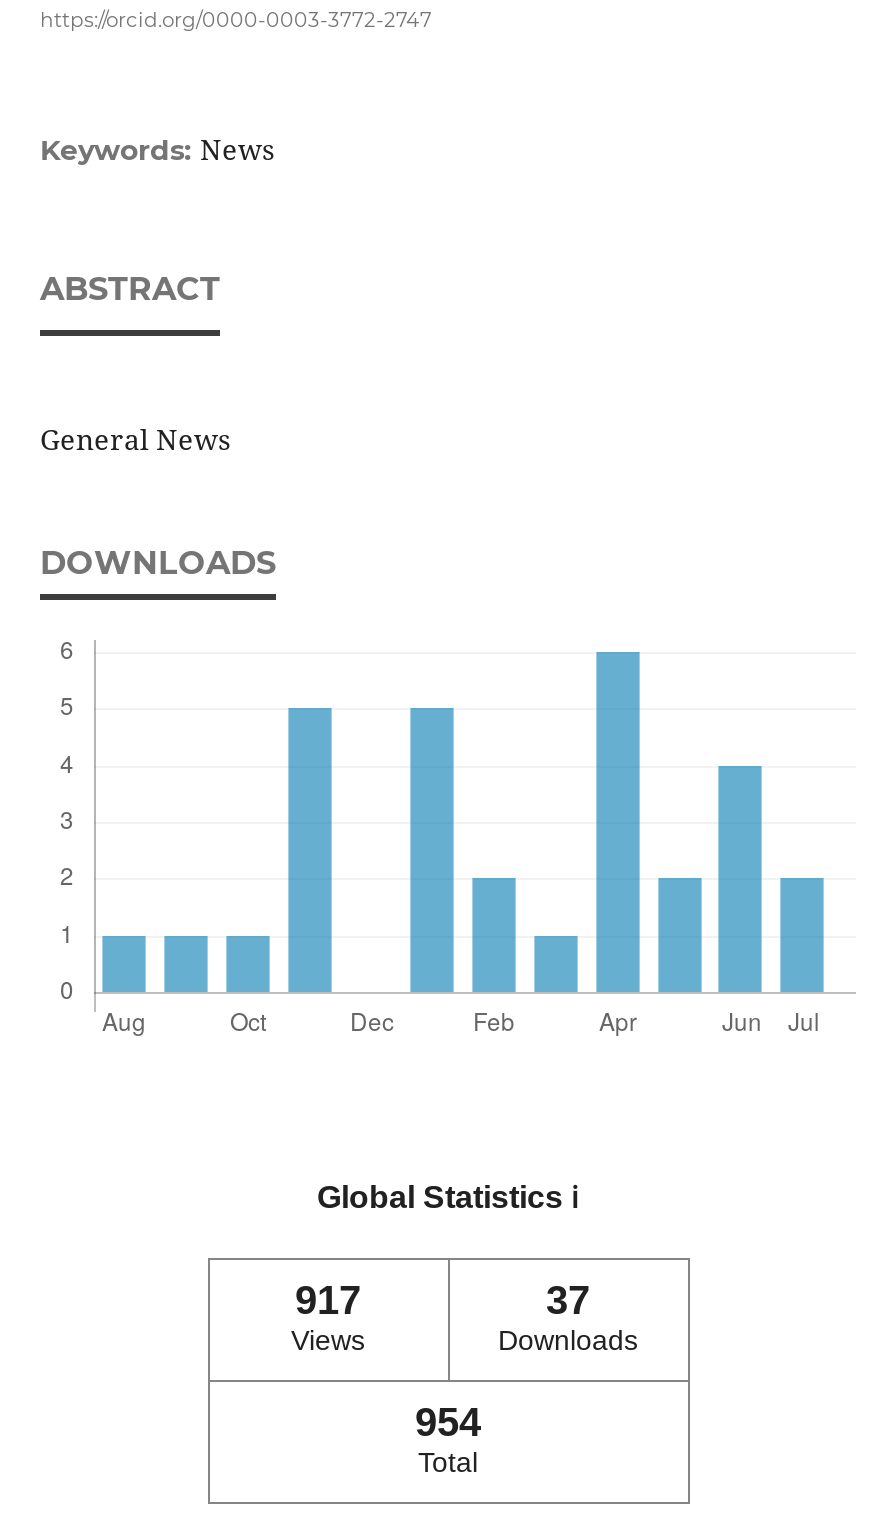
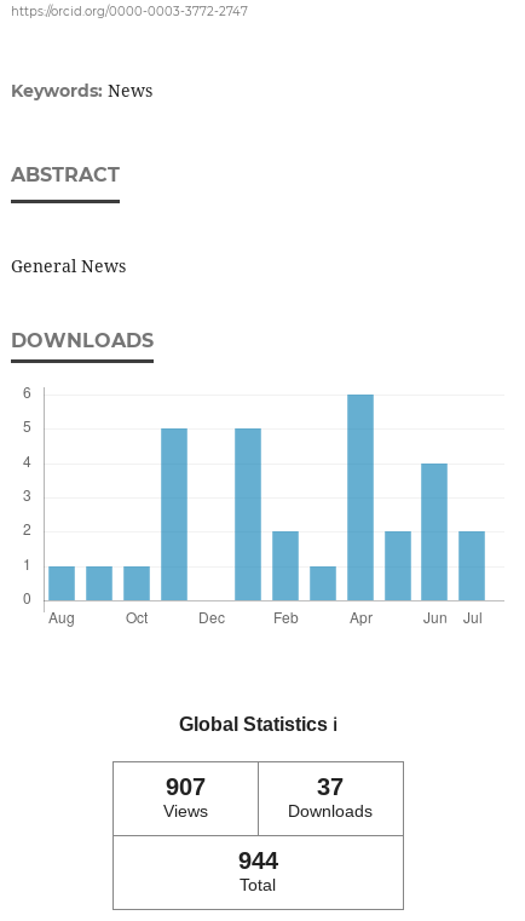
[295,1279,361,1323] 917 -> [165,774,205,800] 907
[415,1401,481,1445] 954 -> [238,848,278,874] 944

